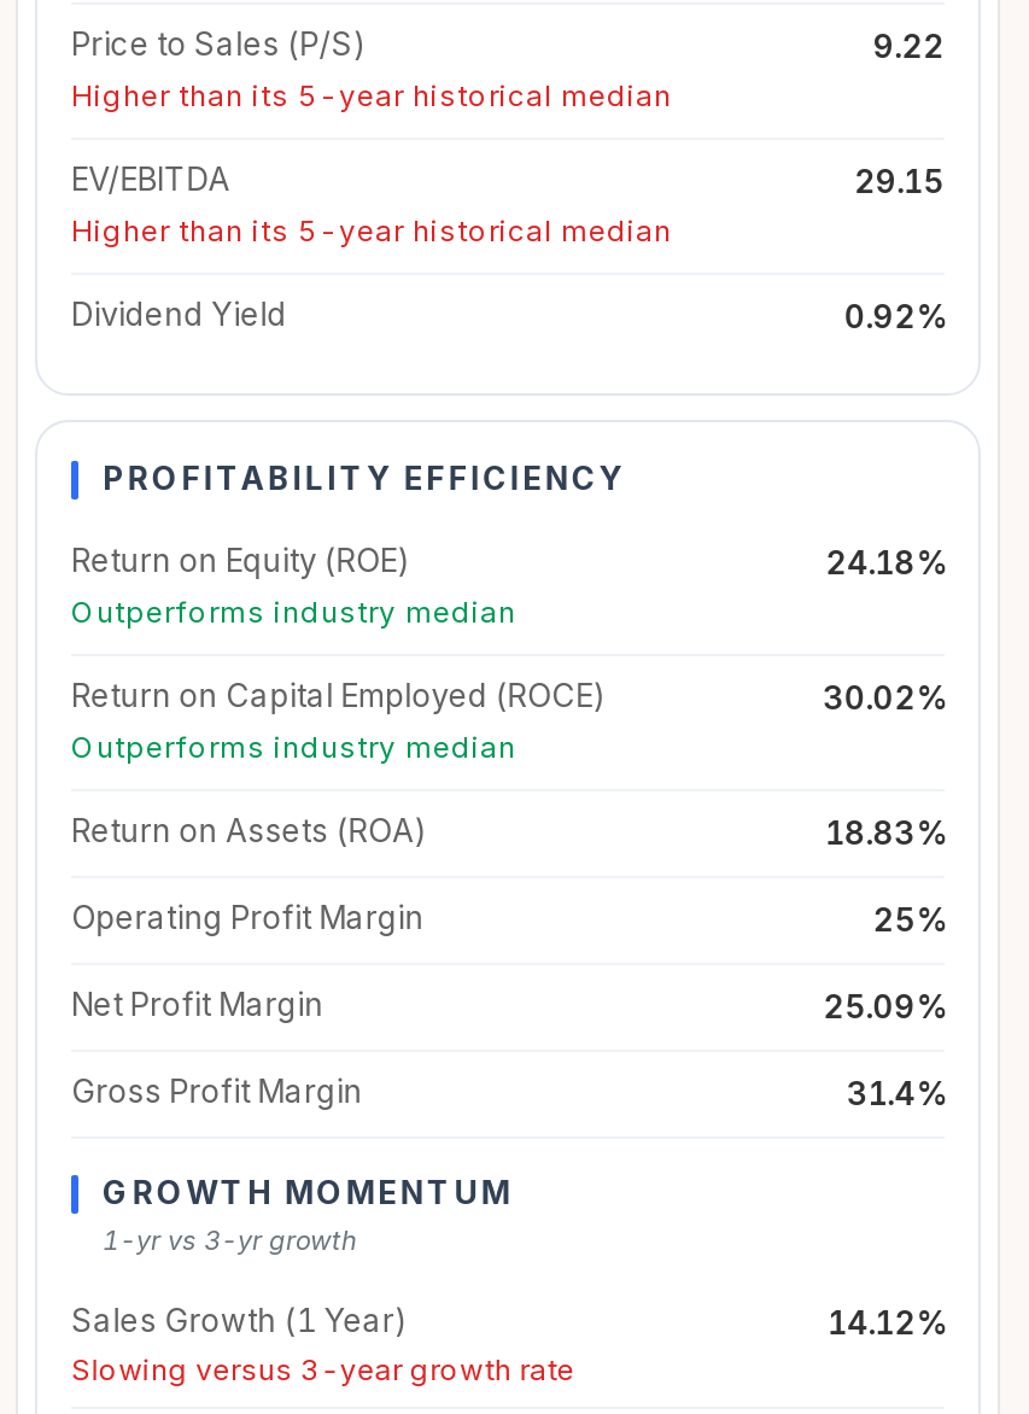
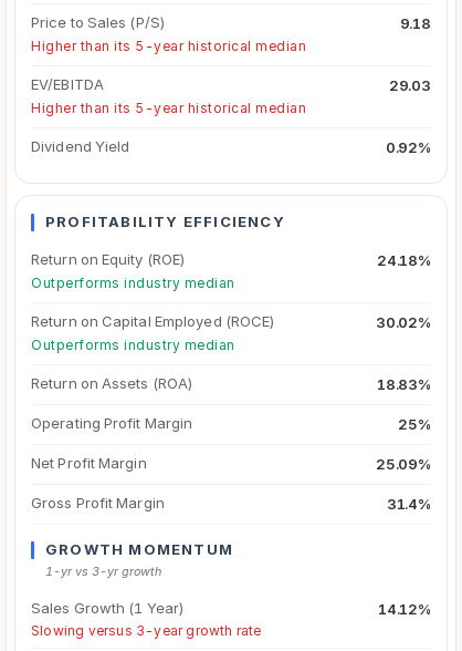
[873,27,945,65] 9.22 -> [400,14,431,32] 9.18
[855,162,945,200] 29.15 -> [389,76,431,94] 29.03

